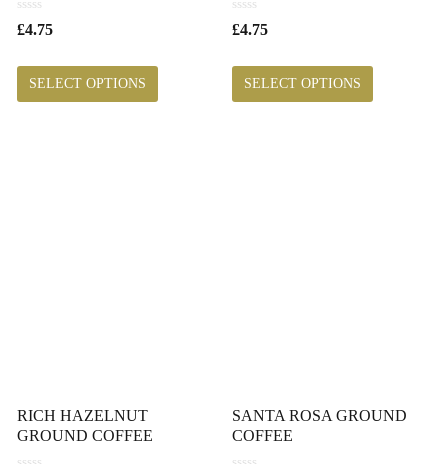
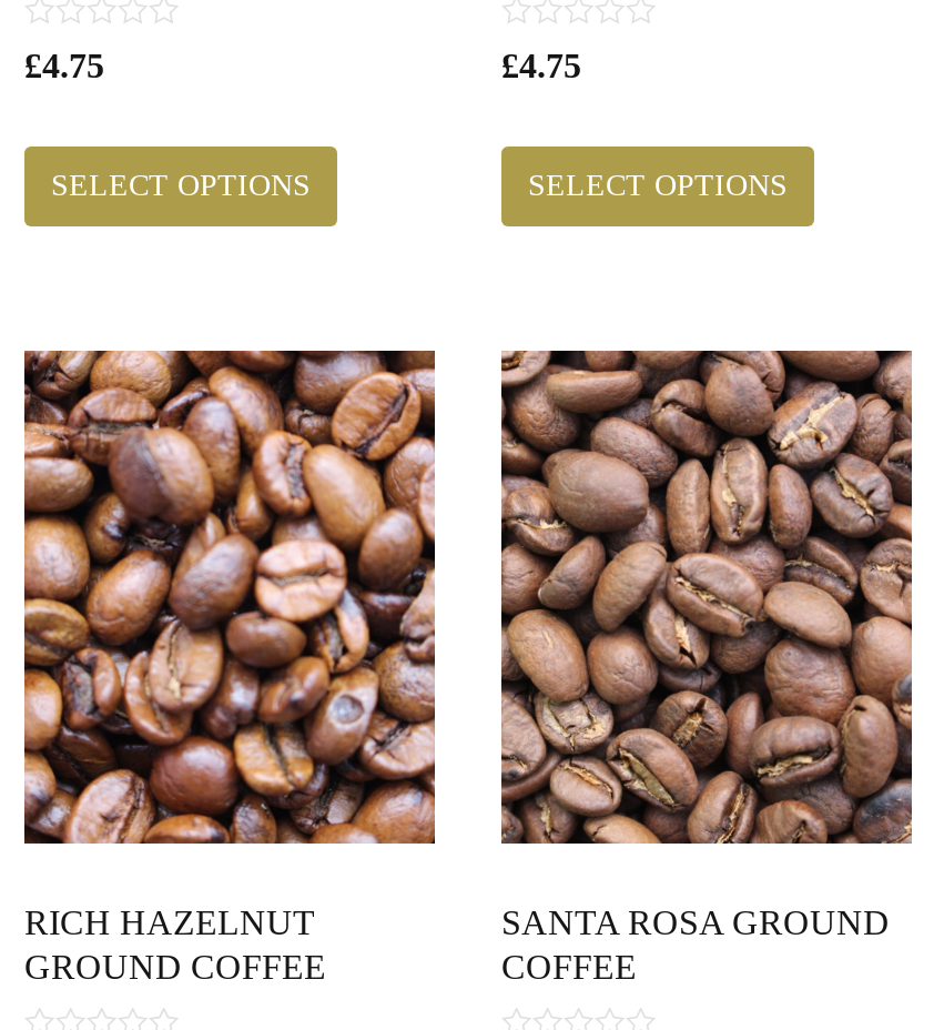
none -> [22,349,437,846] [image]
none -> [499,349,914,846] [image]

